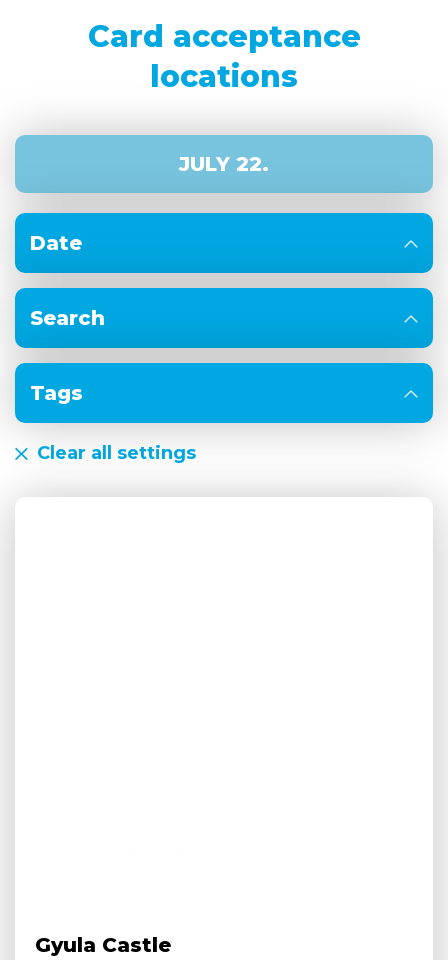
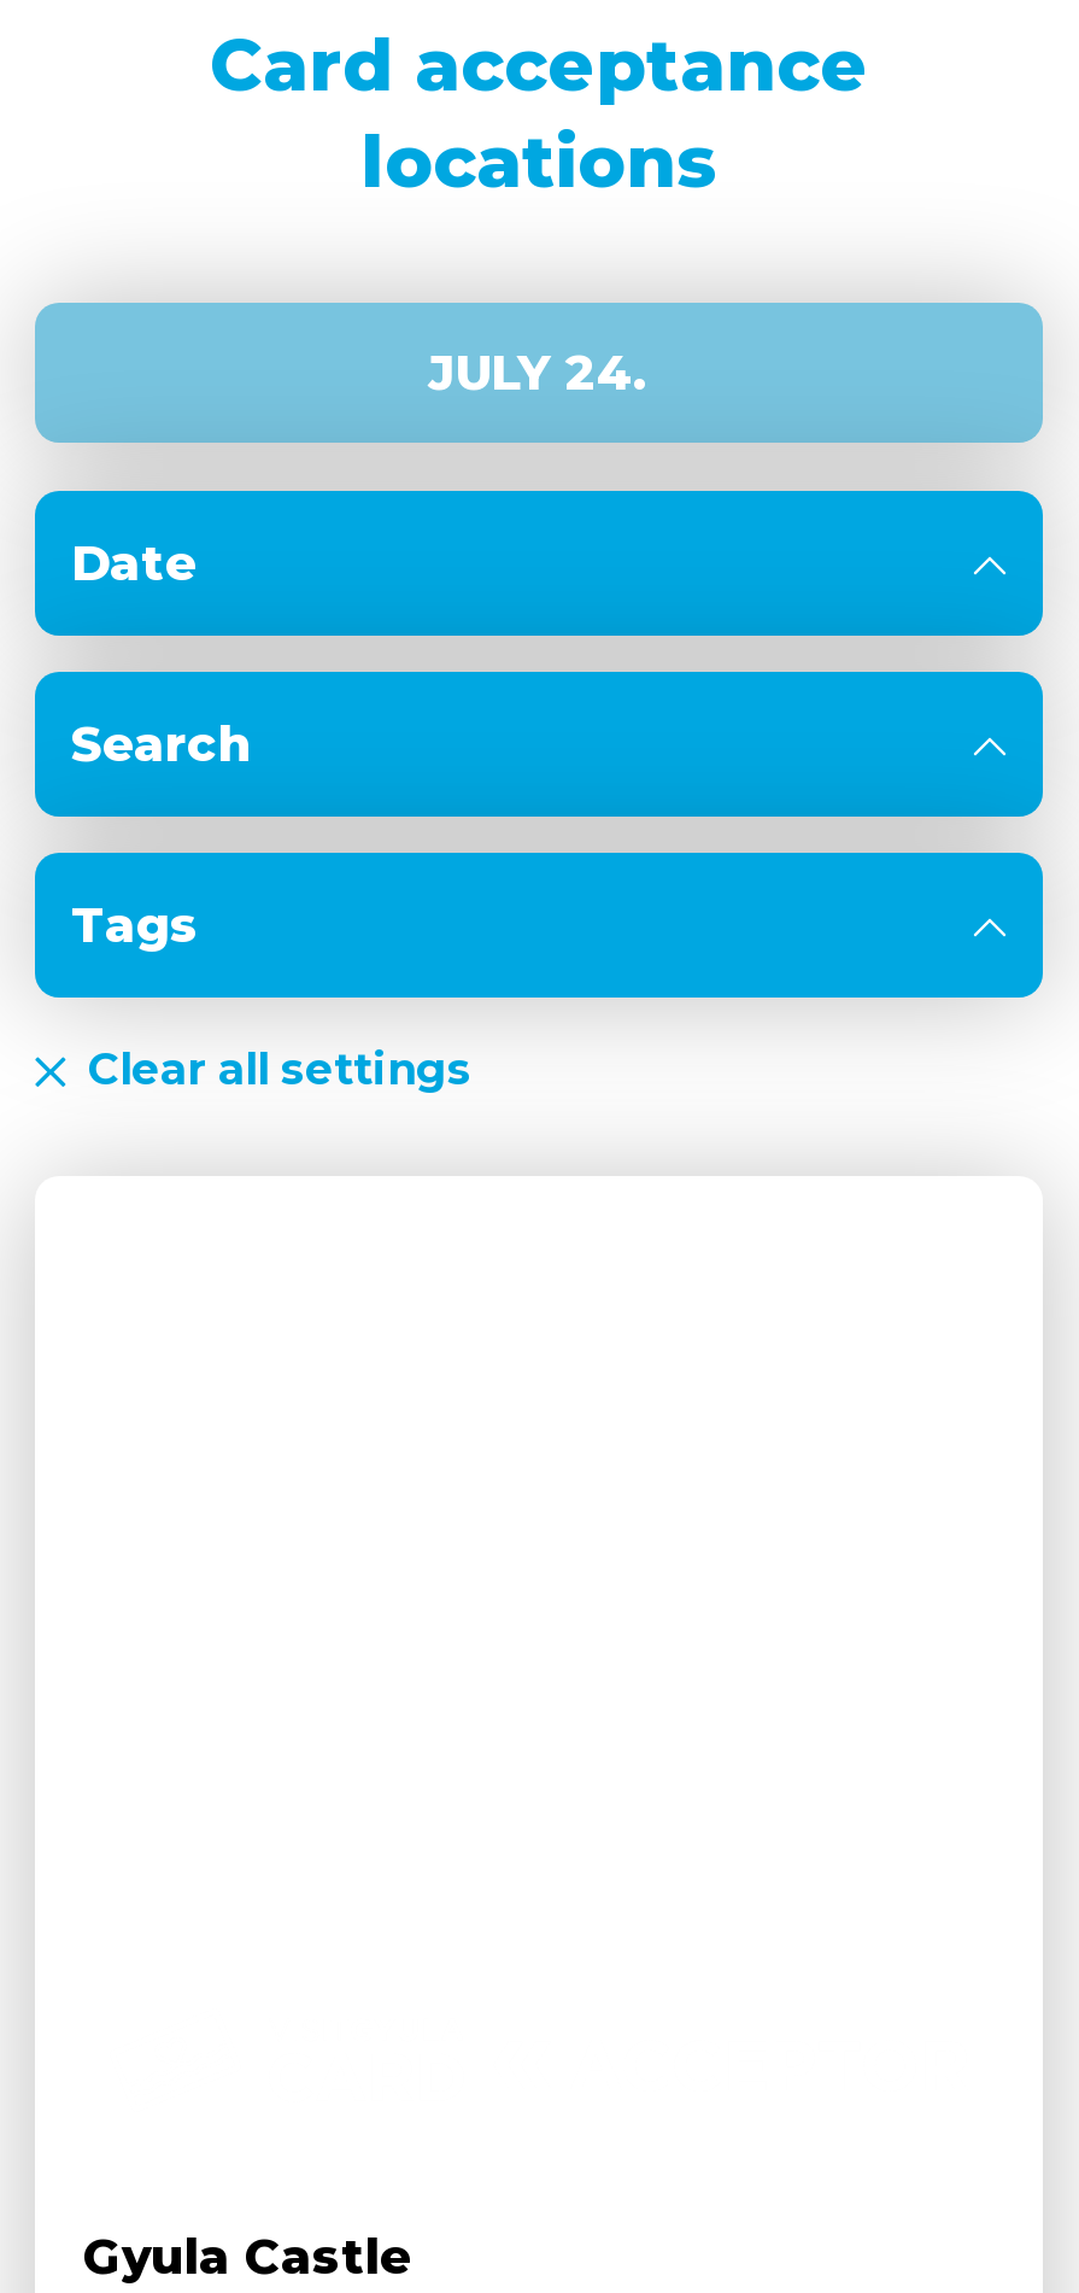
[179,152,269,176] JULY 22. -> [428,344,650,402] JULY 24.

